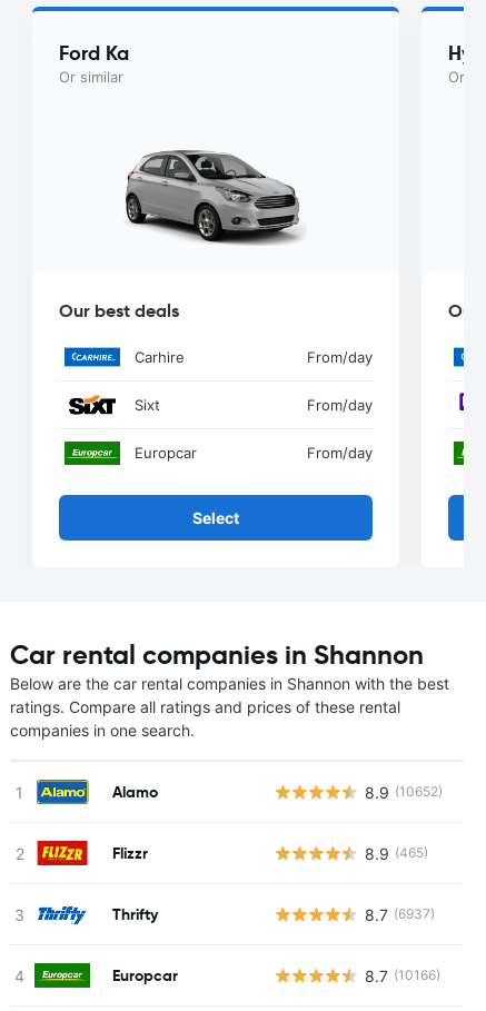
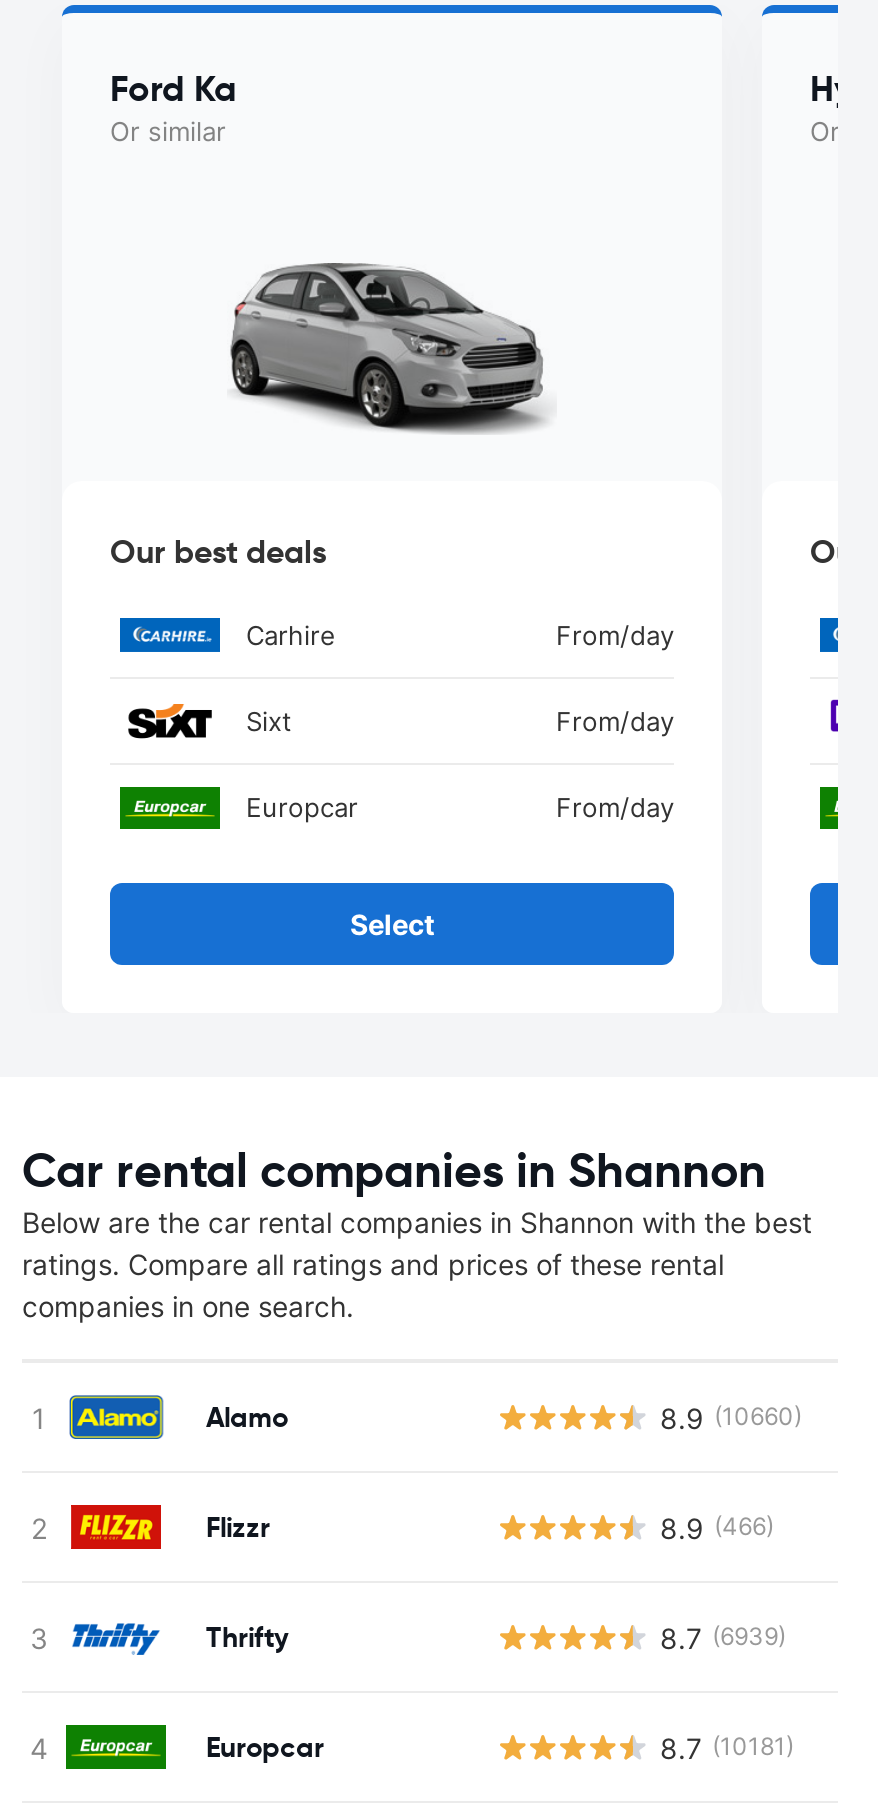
[365,782,443,801] 8.9 (10652) -> [660,1400,802,1434] 8.9 (10660)
[365,844,428,863] 8.9 (465) -> [660,1510,774,1544] 8.9 (466)
[365,905,435,924] 8.7 (6937) -> [660,1620,786,1654] 8.7 (6939)
[365,966,440,985] 8.7 (10166) -> [660,1730,794,1764] 8.7 (10181)

